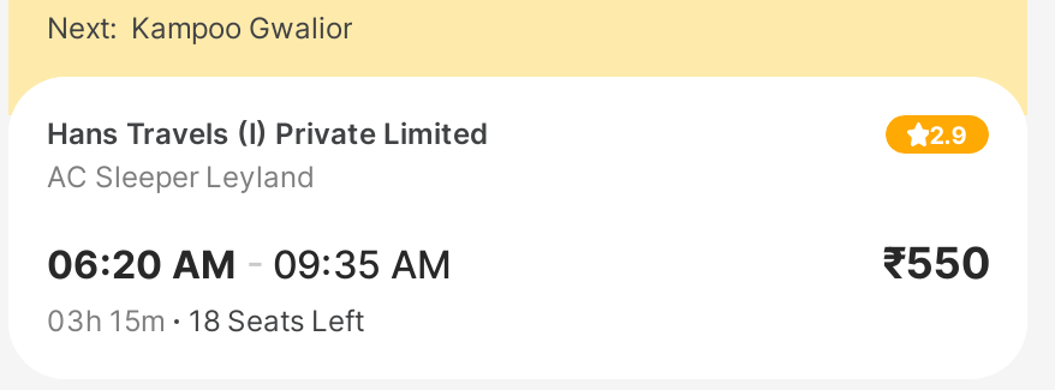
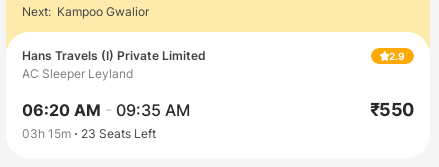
[47,302,364,338] 03h 15m 18 Seats Left -> [22,126,156,141] 03h 15m 23 Seats Left

